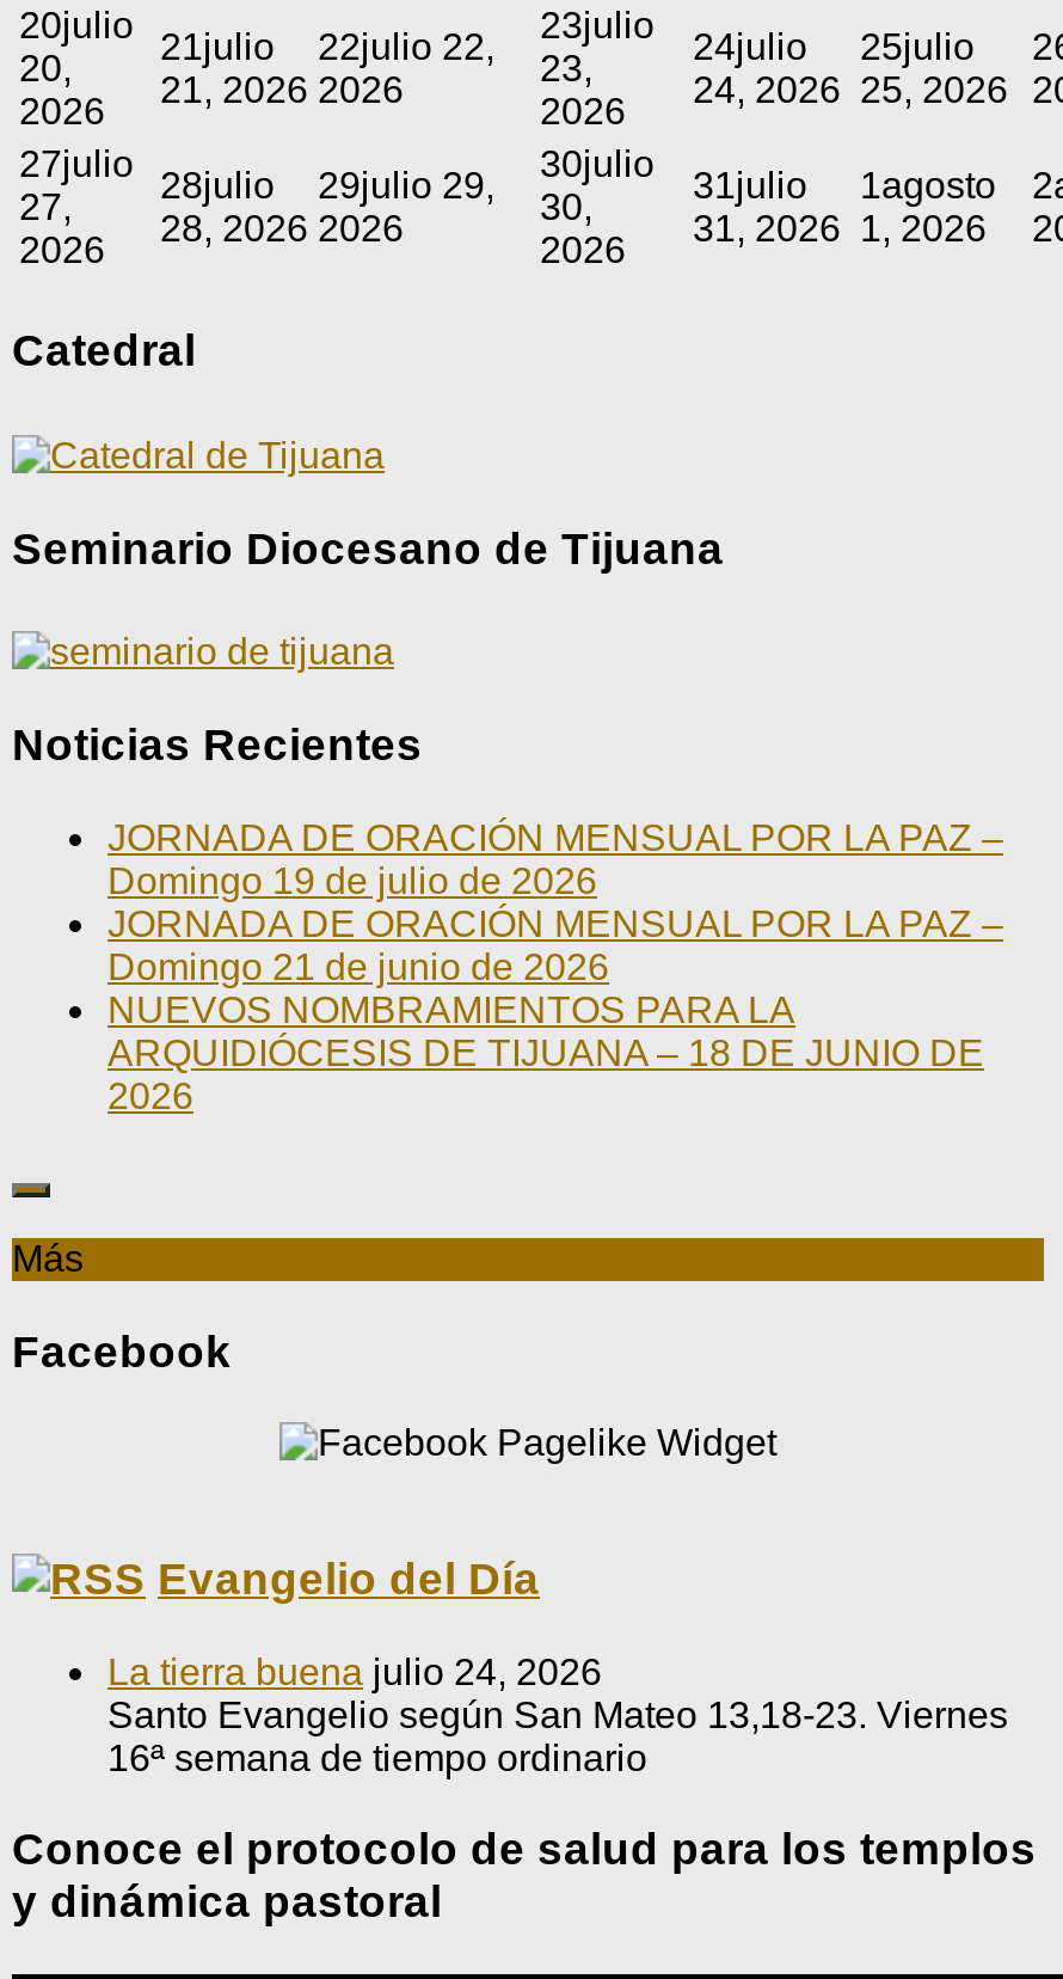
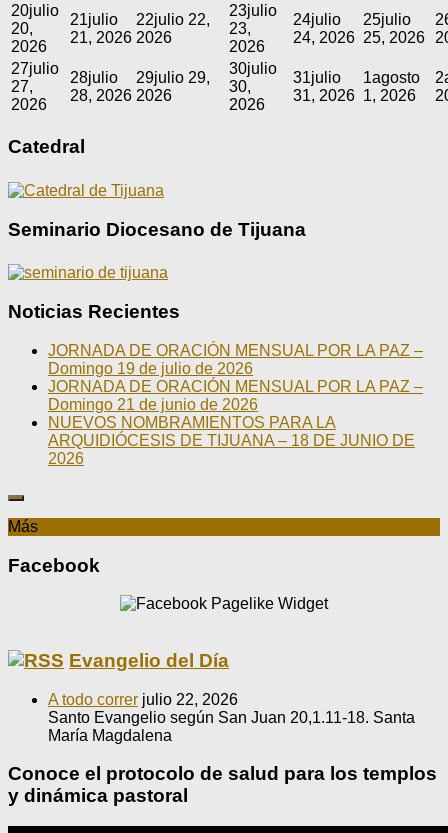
[107,1651,1008,1778] La tierra buena julio 24, 2026 | Santo Evangelio según San Mateo 13,18-23. Viernes | 16ª semana de tiempo ordinario -> [48,691,415,744] A todo correr julio 22, 2026 | Santo Evangelio según San Juan 20,1.11-18. Santa | María Magdalena

